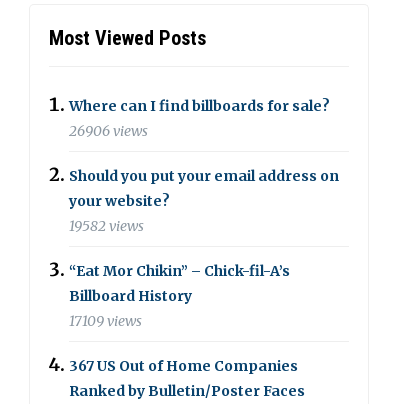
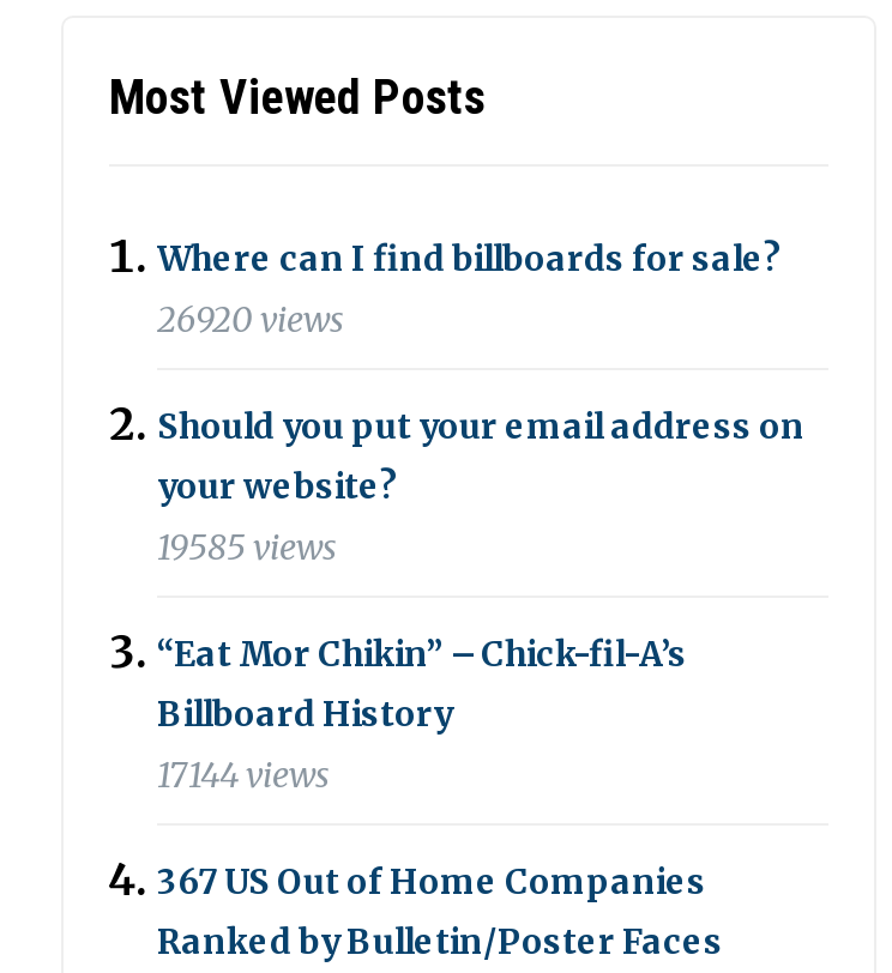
[69,122,148,140] 26906 views -> [157,298,344,341] 26920 views
[69,217,144,235] 19582 views -> [157,525,337,568] 19585 views
[69,312,142,330] 17109 views -> [157,753,330,796] 17144 views

